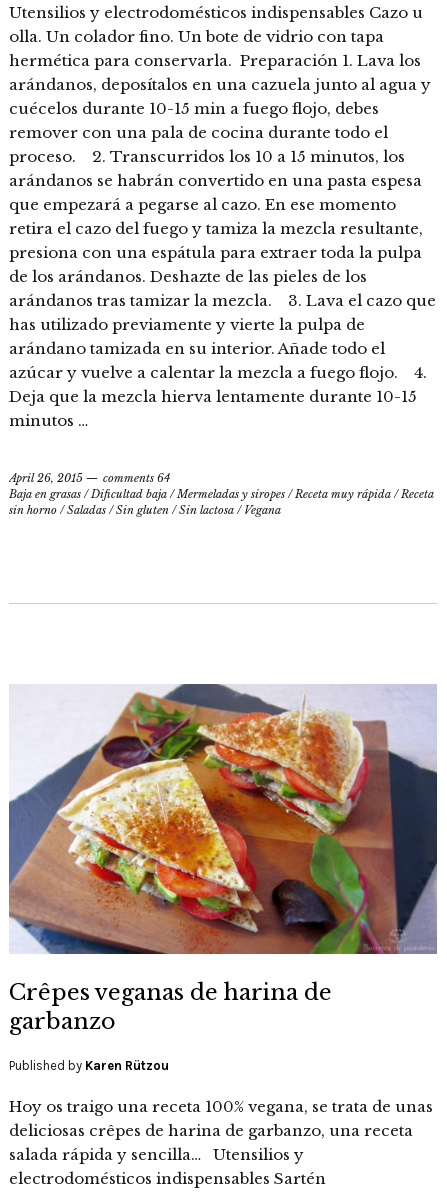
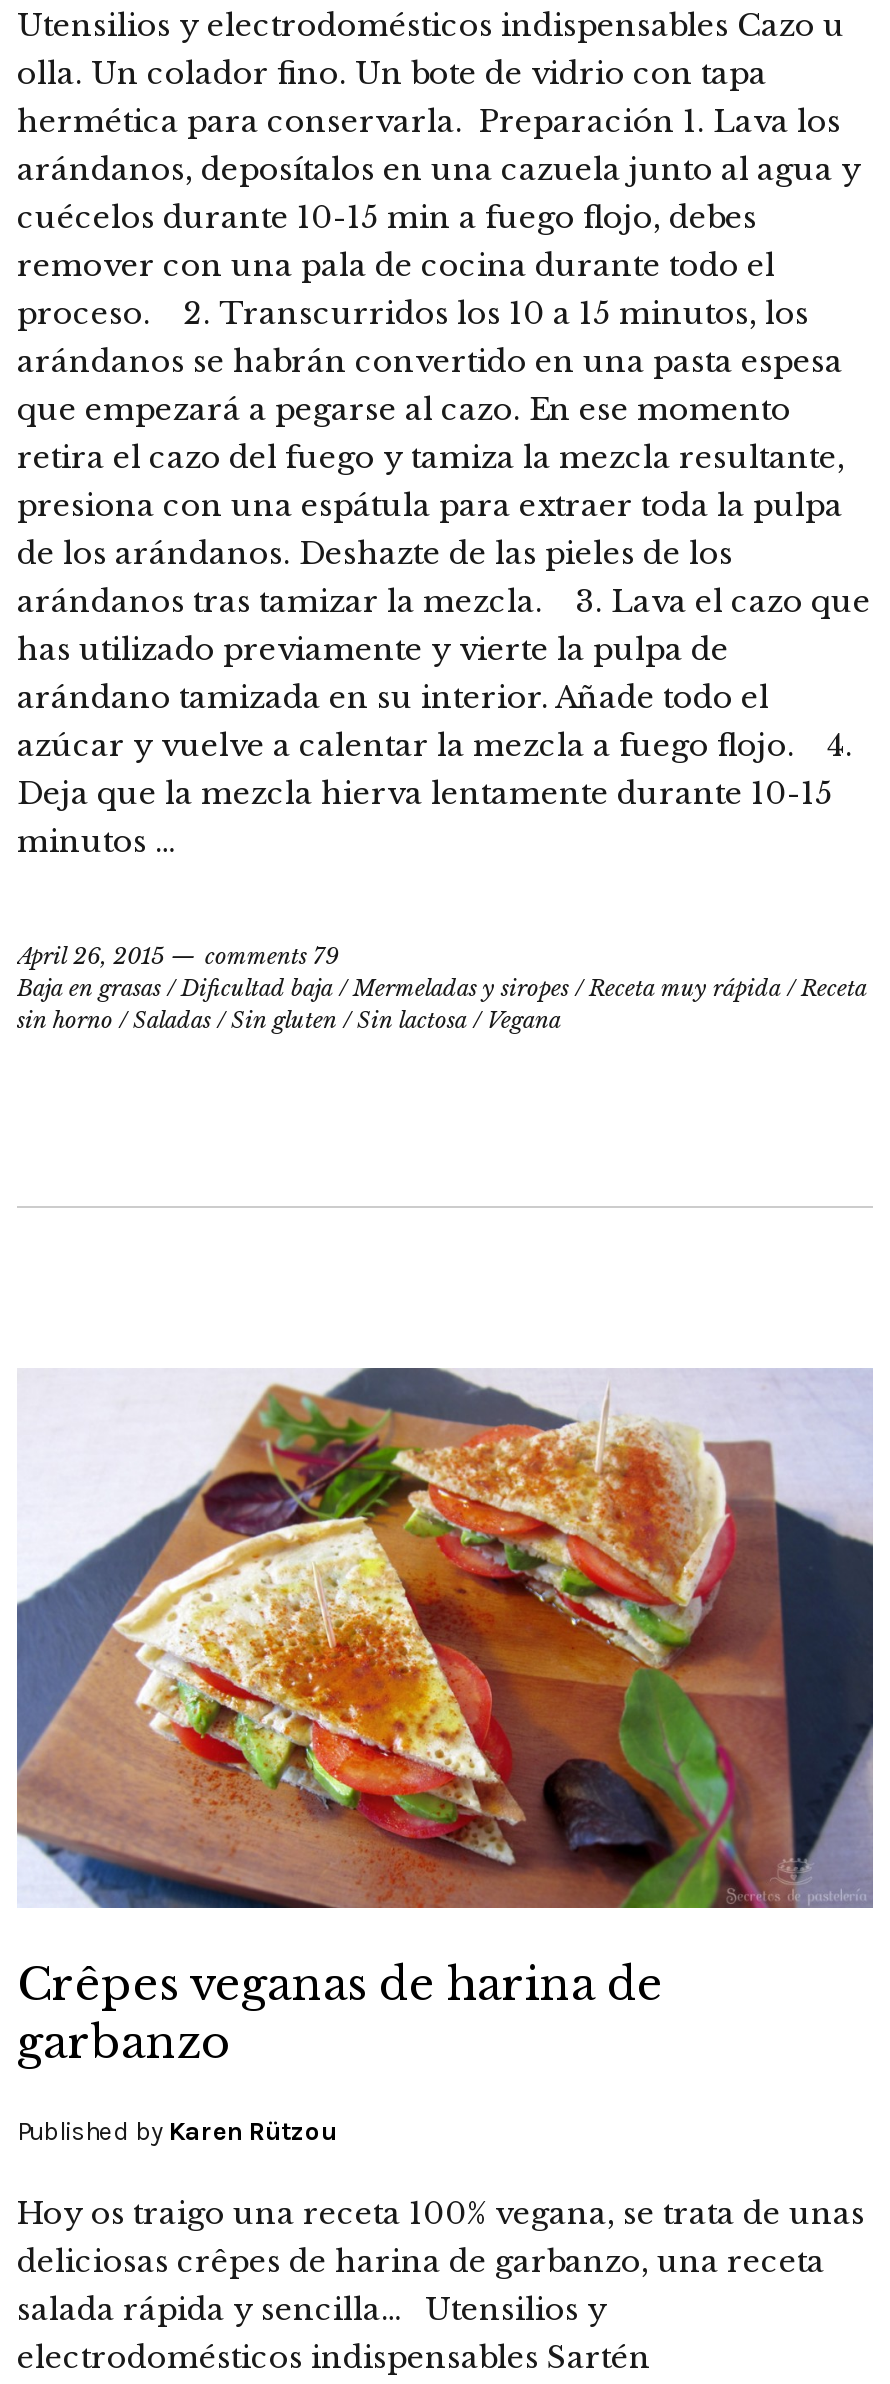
[9,471,170,485] April 26, 2015 comments 64 -> [17,942,339,970] April 26, 2015 comments 79

